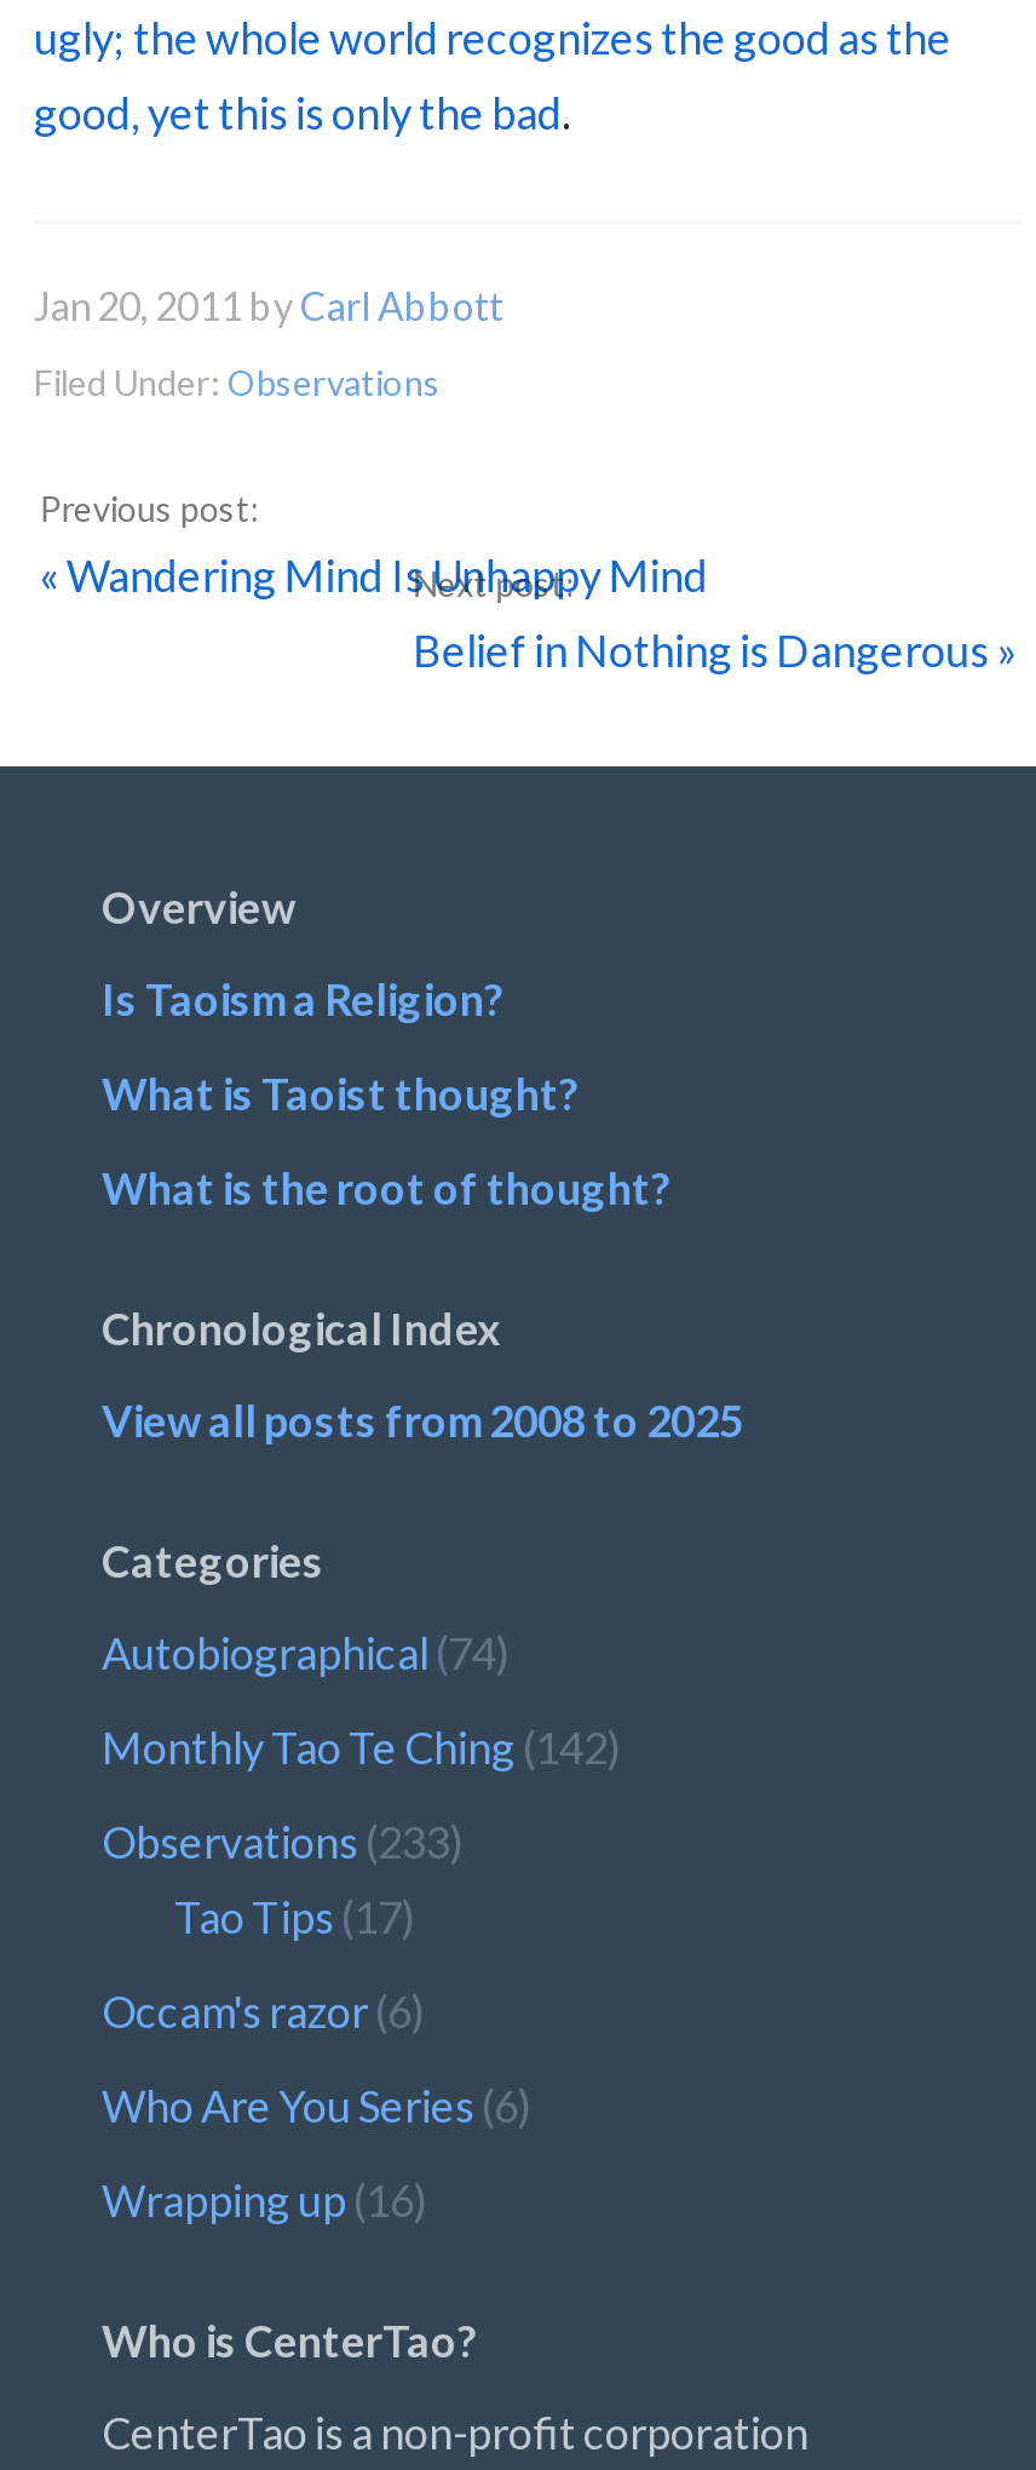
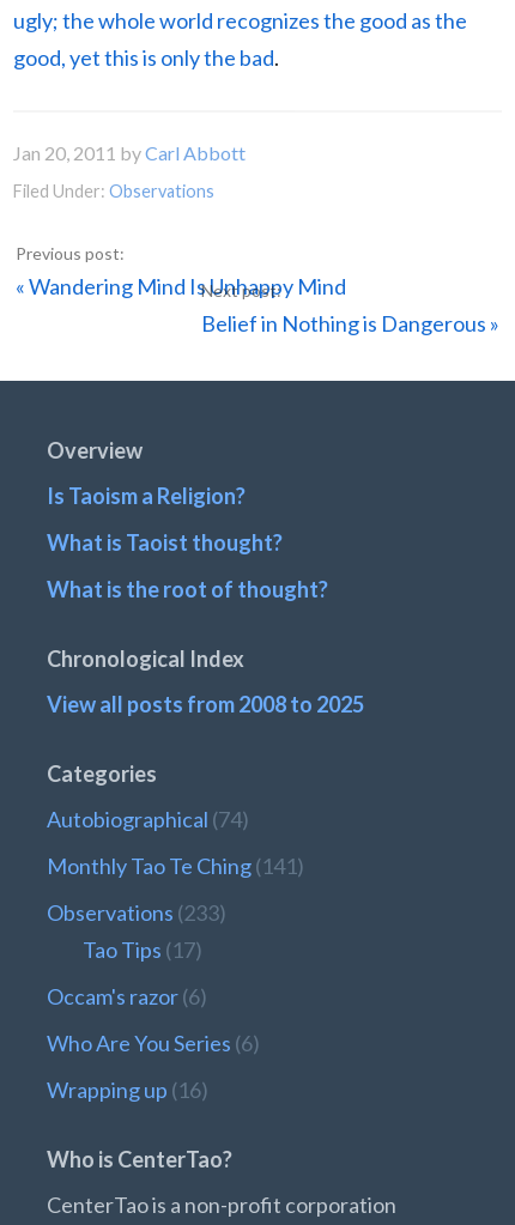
[102,1721,622,1774] Monthly Tao Te Ching (142) -> [47,853,304,879] Monthly Tao Te Ching (141)

